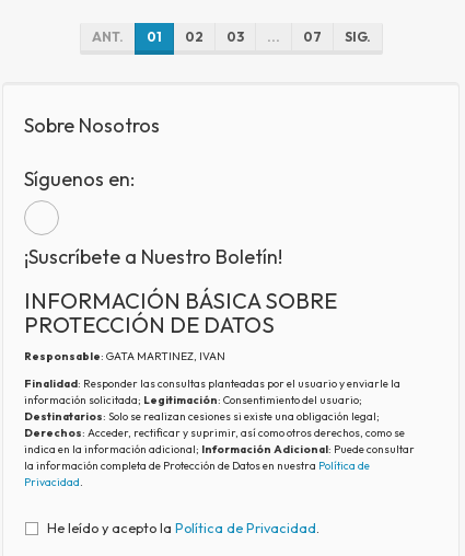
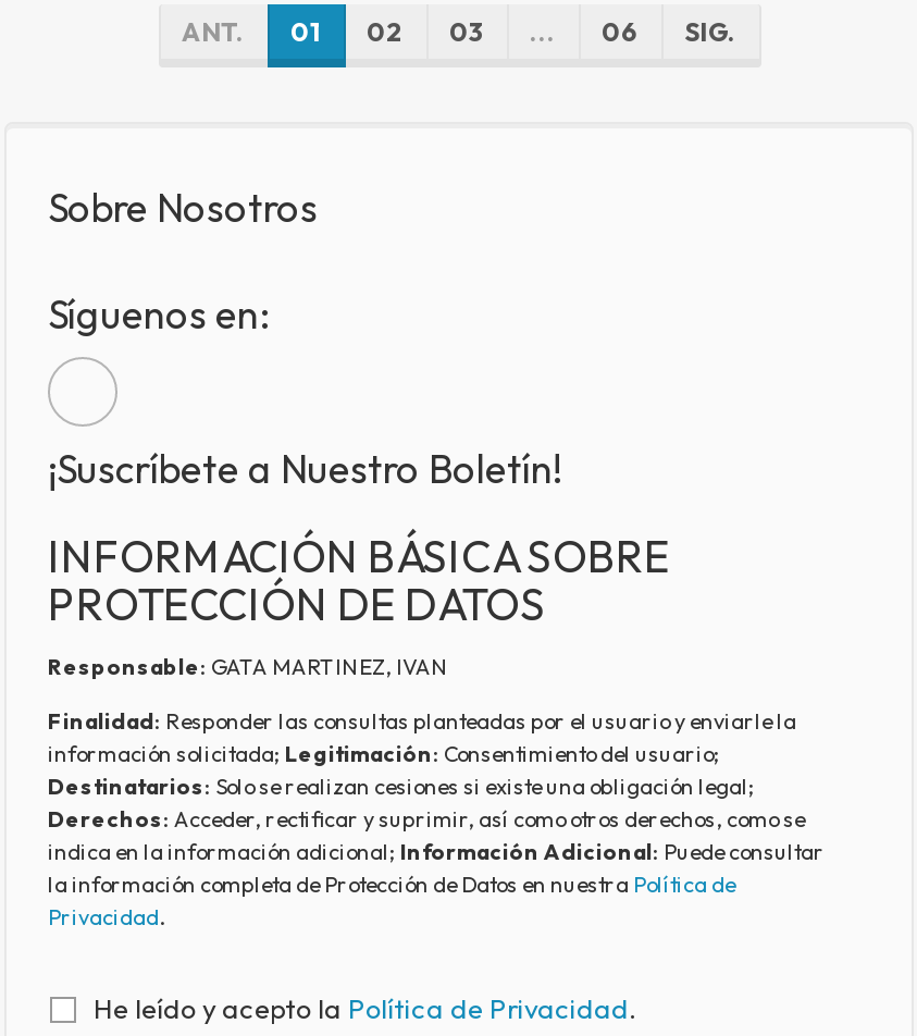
[303,29,321,45] 07 -> [602,16,639,49] 06

